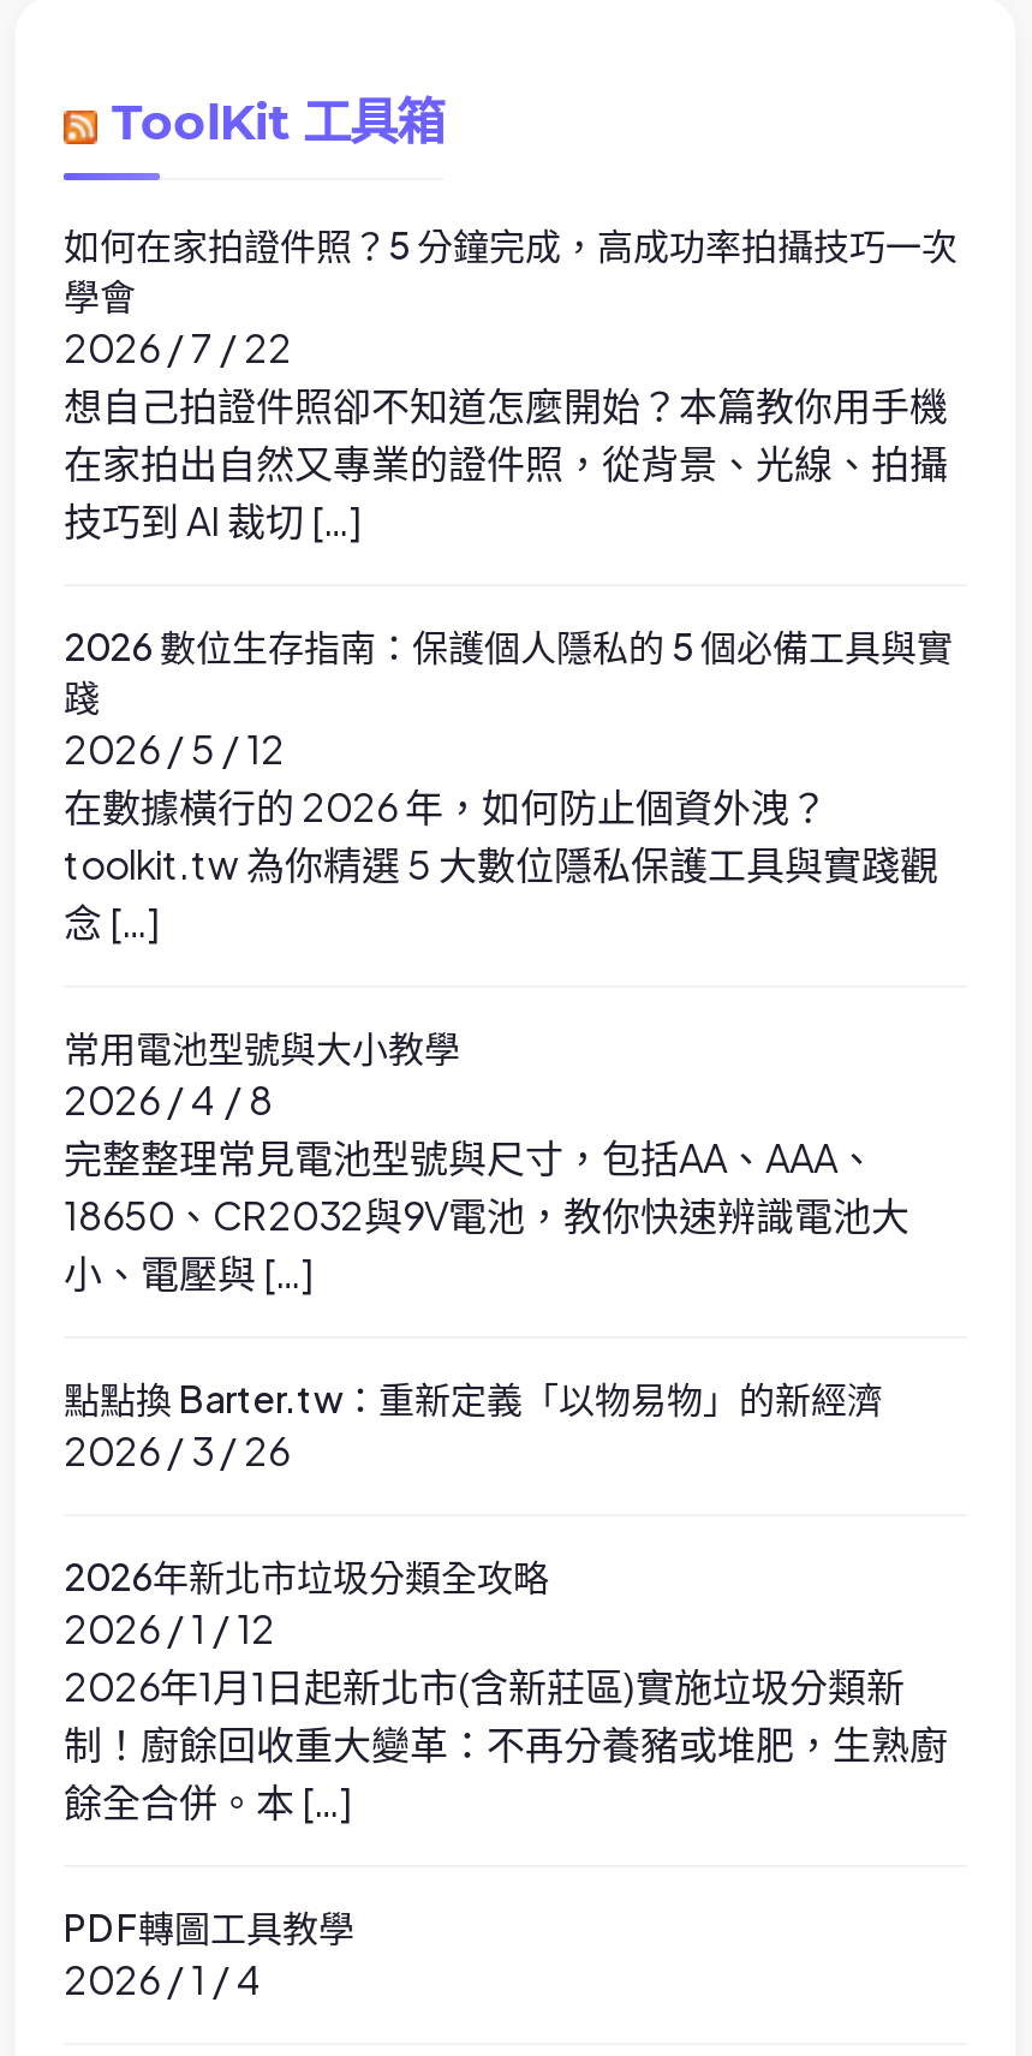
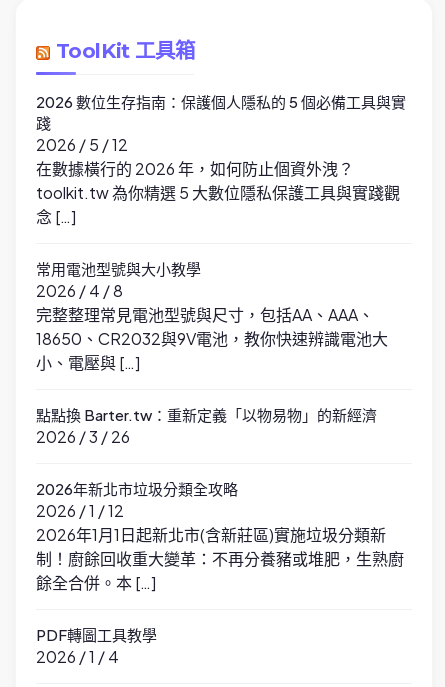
[64,222,958,546] 如何在家拍證件照？5 分鐘完成，高成功率拍攝技巧一次 | 學會 | 2026 / 7 / 22 | 想自己拍證件照卻不知道怎麼開始？本篇教你用手機 | 在家拍出自然又專業的證件照，從背景、光線、拍攝 | 技巧到 AI 裁切 […] -> none

